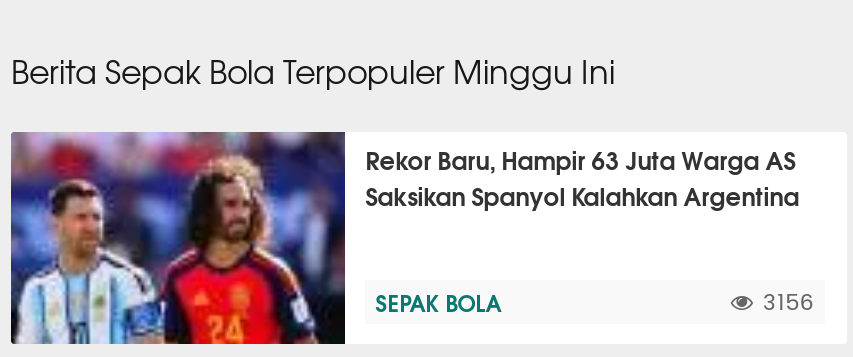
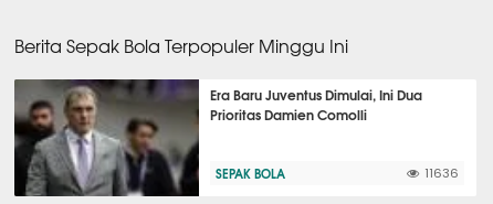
[9,132,799,346] [image] | Rekor Baru, Hampir 63 Juta Warga AS | Saksikan Spanyol Kalahkan Argentina -> [13,78,422,197] [image] | Era Baru Juventus Dimulai, Ini Dua | Prioritas Damien Comolli
[763,292,815,314] 3156 -> [425,168,459,180] 11636

